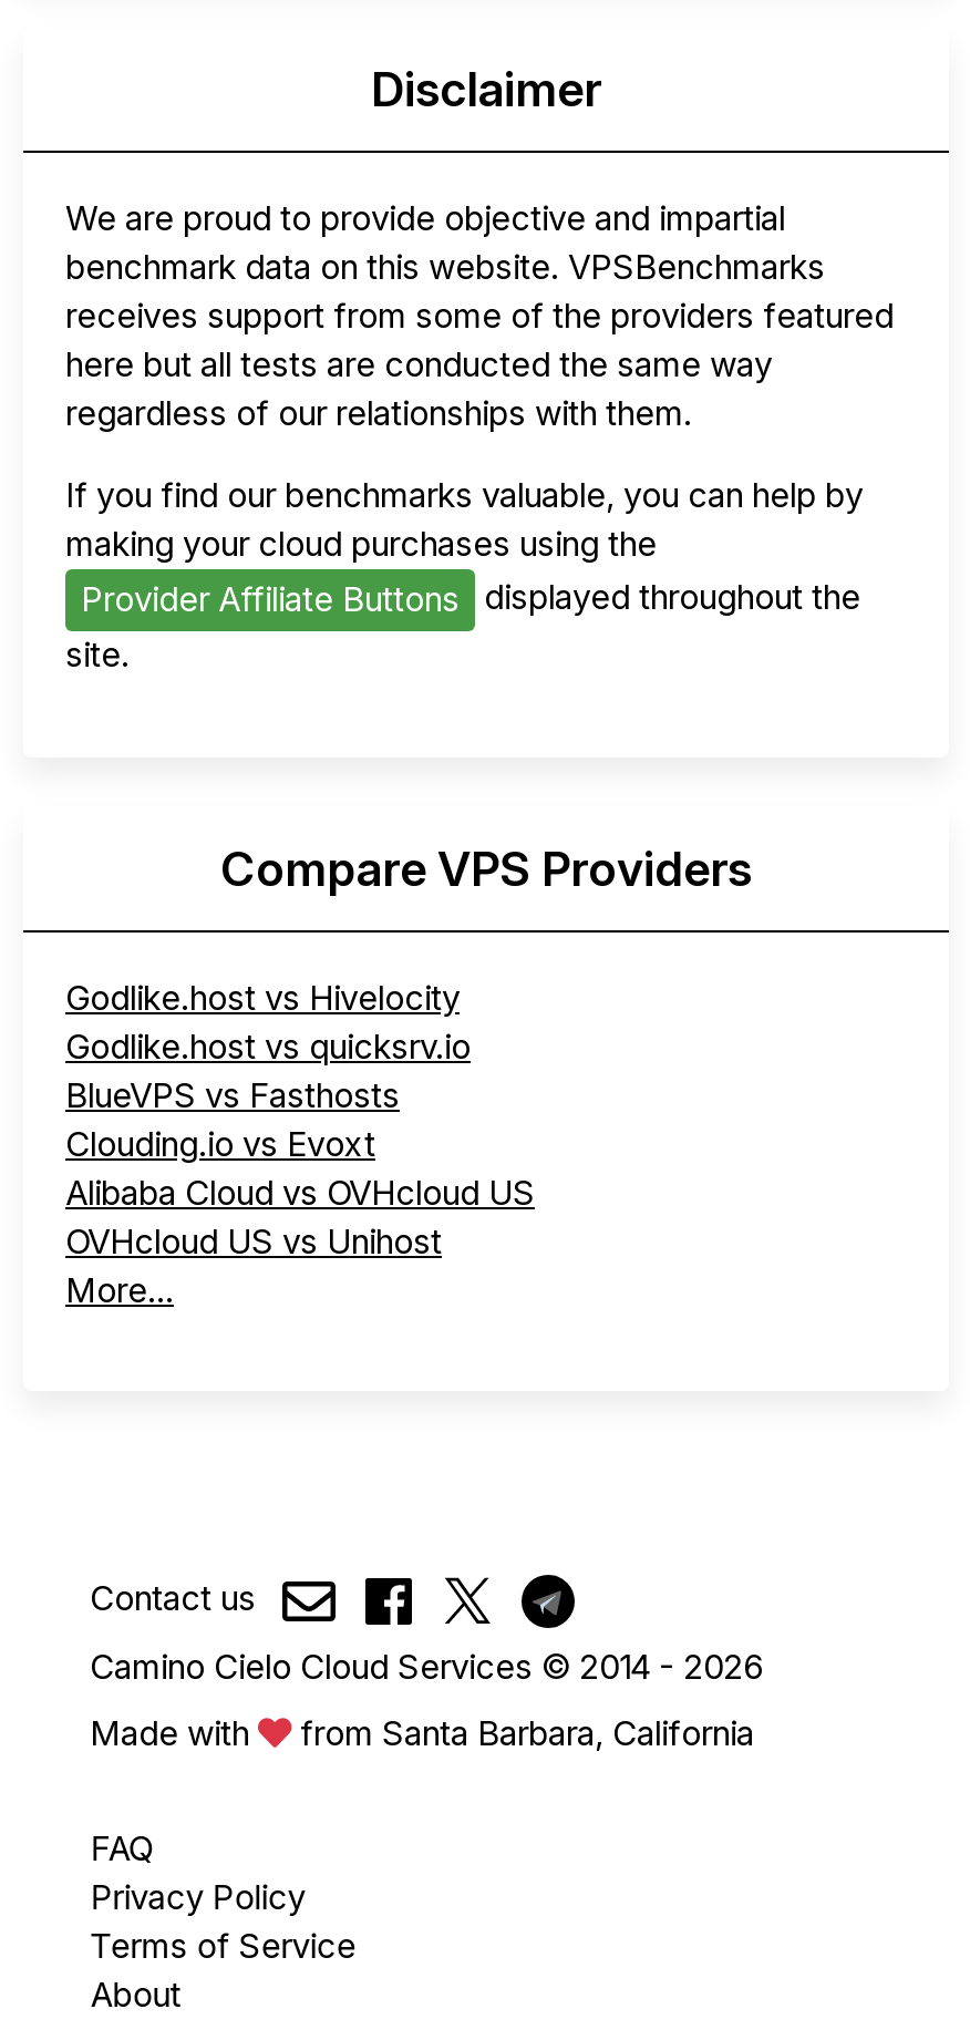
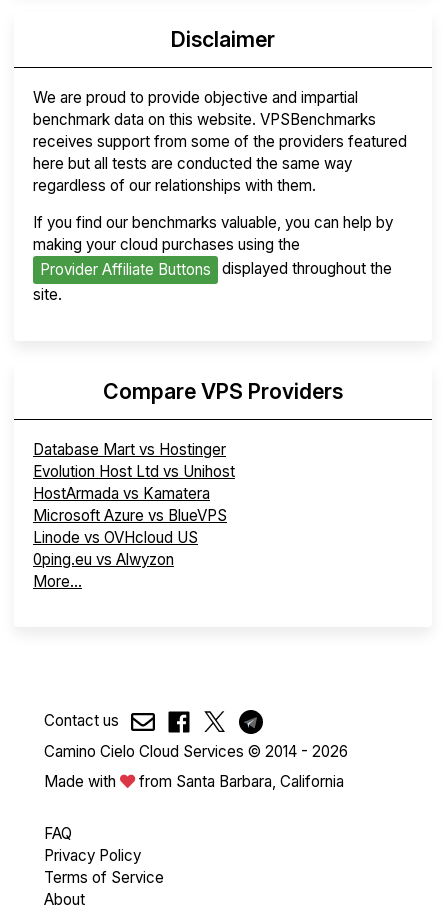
[65,976,535,1262] Godlike.host vs Hivelocity | Godlike.host vs quicksrv.io | BlueVPS vs Fasthosts | Clouding.io vs Evoxt | Alibaba Cloud vs OVHcloud US | OVHcloud US vs Unihost -> [33,440,235,569] Database Mart vs Hostinger | Evolution Host Ltd vs Unihost | HostArmada vs Kamatera | Microsoft Azure vs BlueVPS | Linode vs OVHcloud US | 0ping.eu vs Alwyzon

